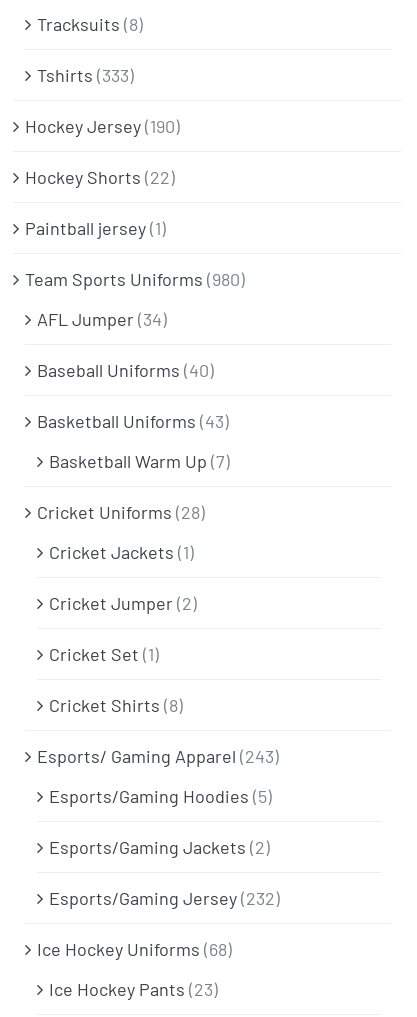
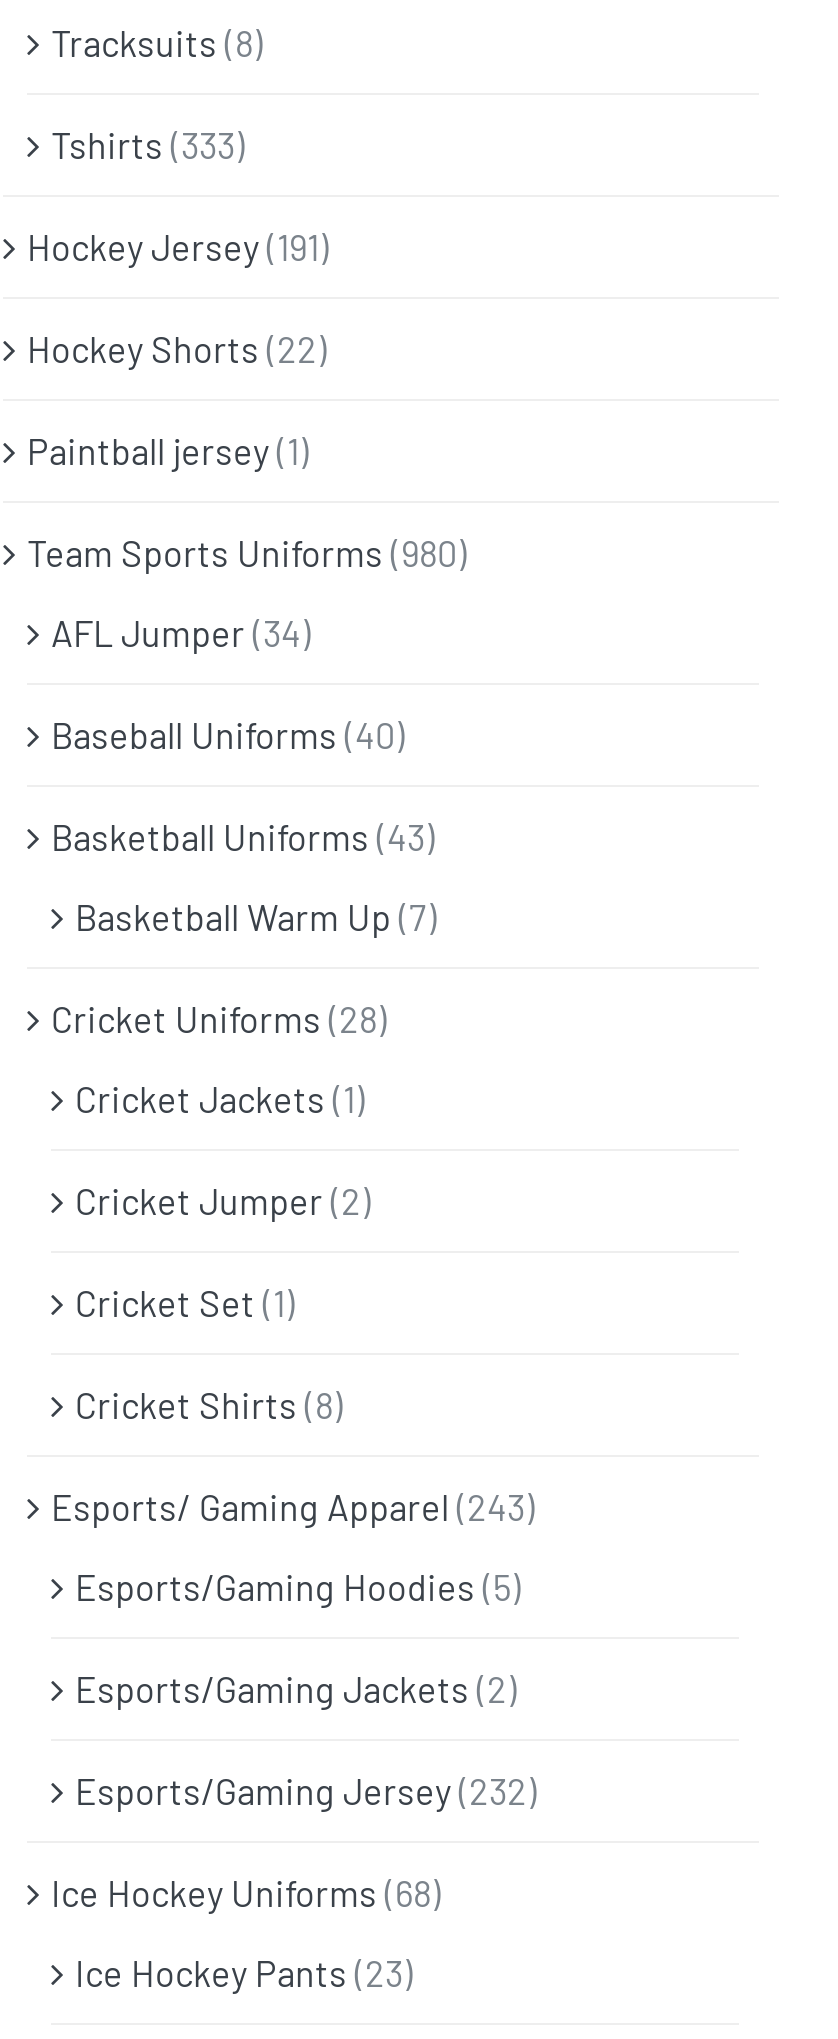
[25,115,180,137] Hockey Jersey (190) -> [27,226,329,270] Hockey Jersey (191)

